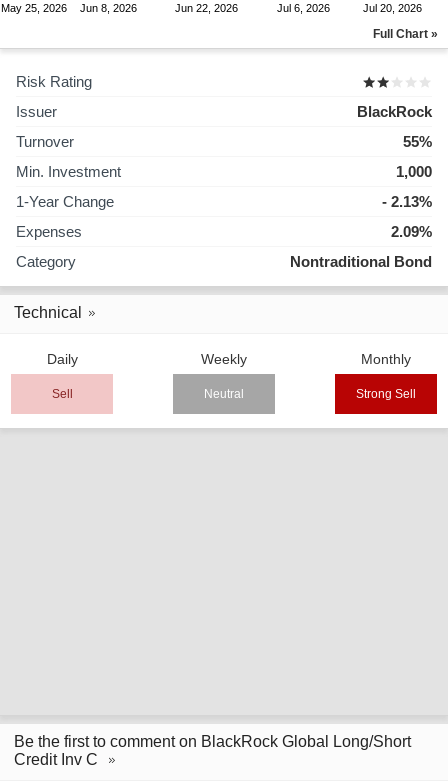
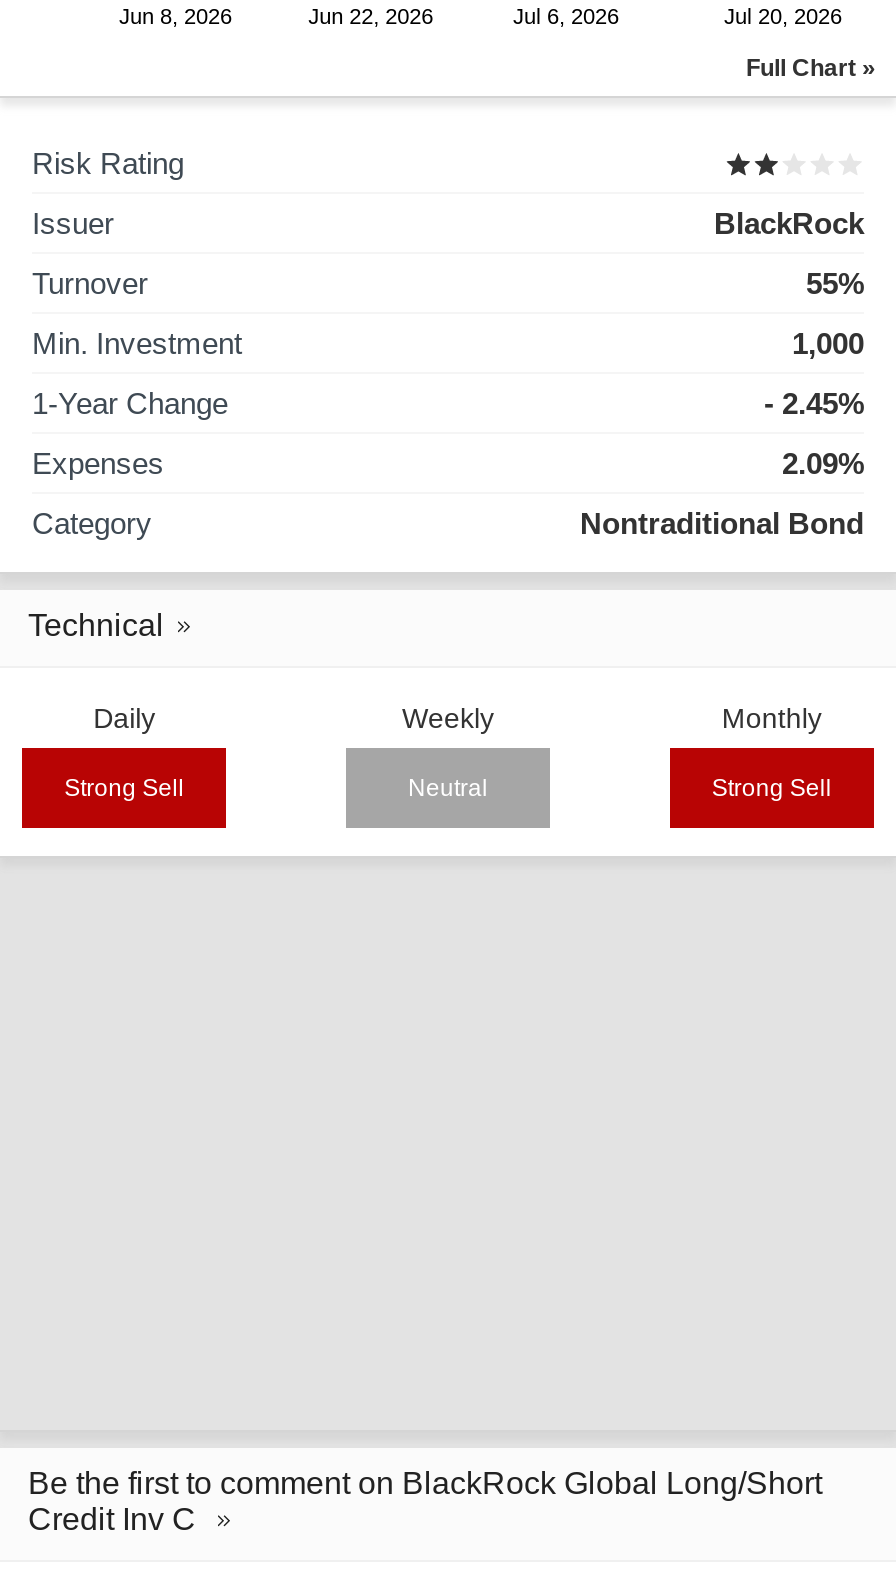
[1,2,67,14] May 25, 2026 -> none
[382,193,432,210] - 2.13% -> [764,386,864,420] - 2.45%
[52,387,73,401] Sell -> [64,774,184,802] Strong Sell

